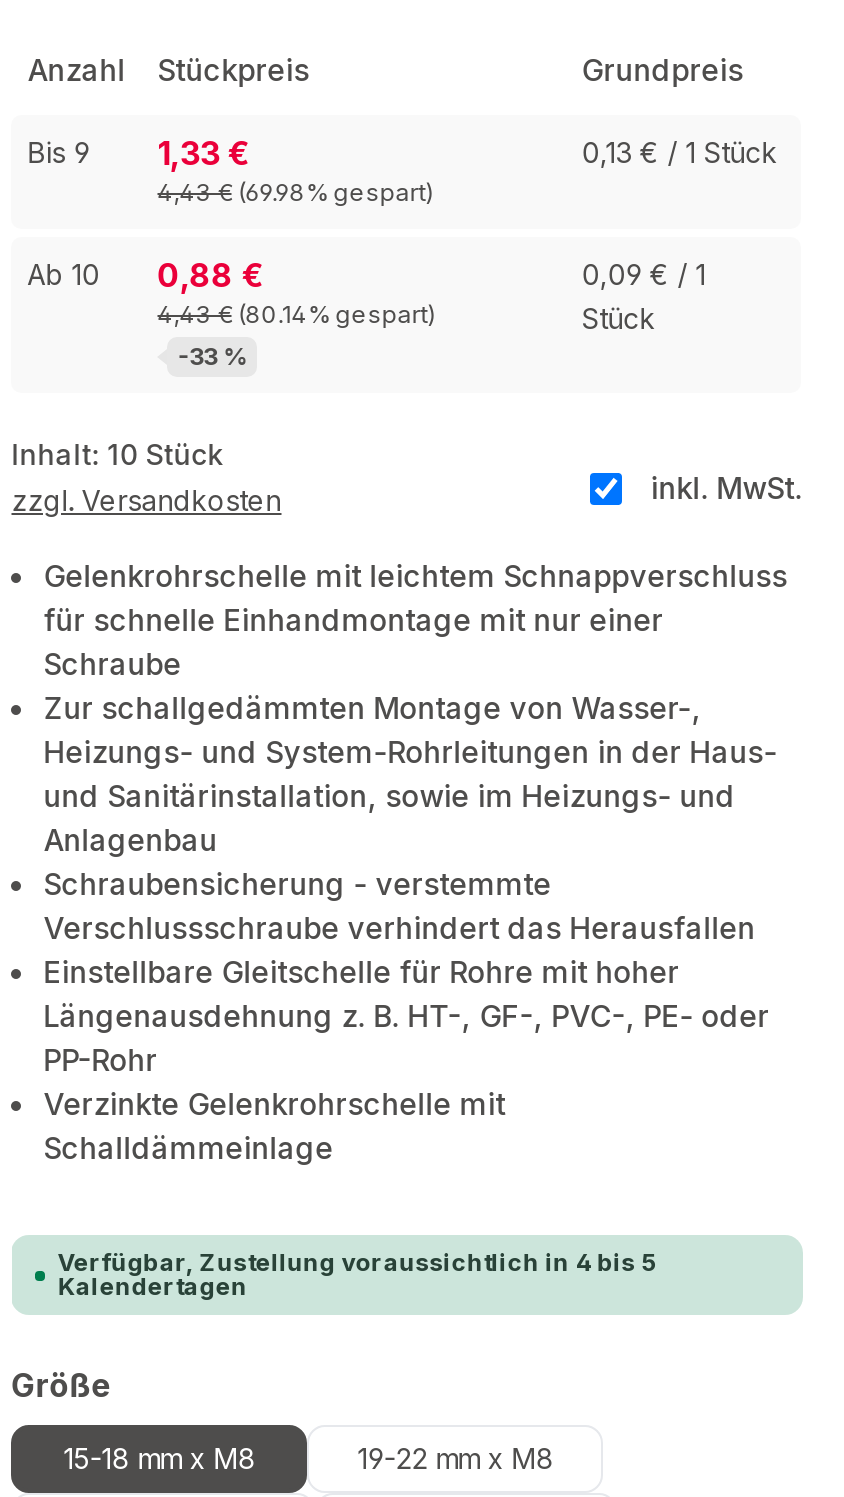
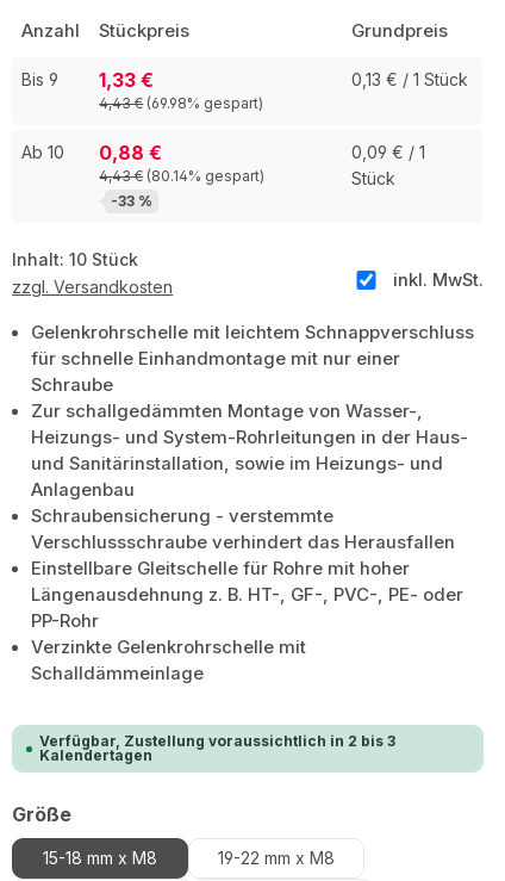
[57,1247,655,1277] Verfügbar, Zustellung voraussichtlich in 4 bis 5 -> [40,732,396,750] Verfügbar, Zustellung voraussichtlich in 2 bis 3

